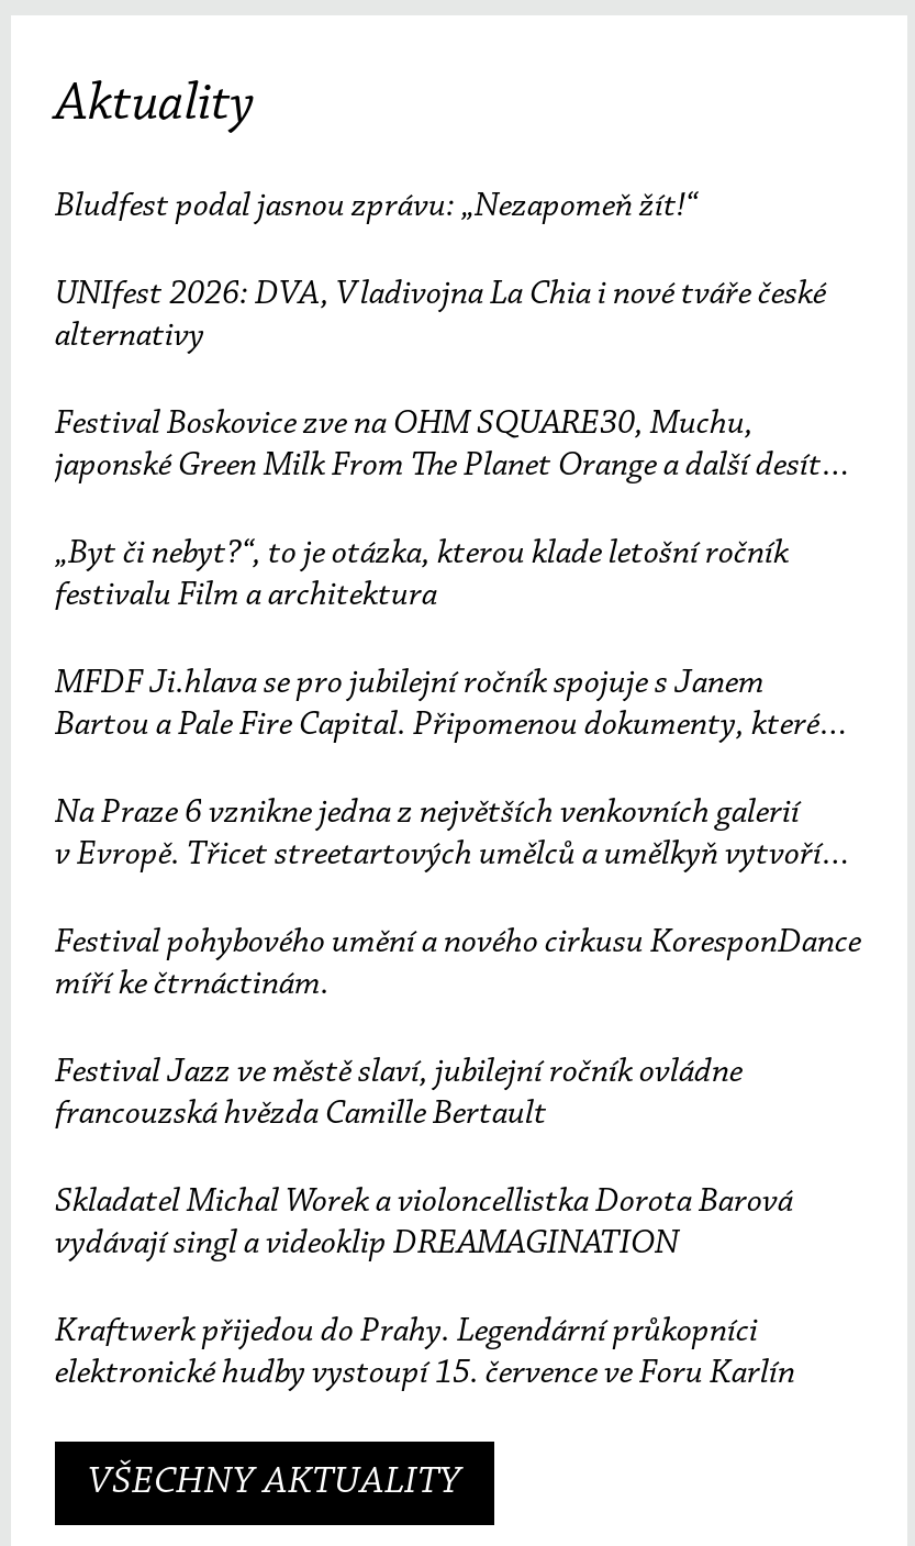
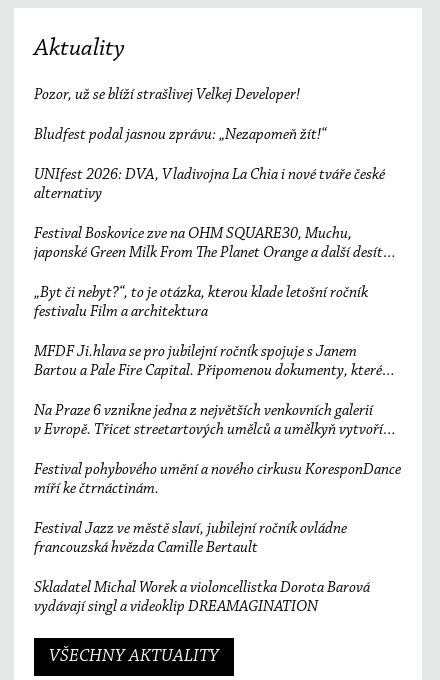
none -> [34,87,300,103] Pozor, už se blíží strašlivej Velkej Developer!
moved [55,189,861,1220] -> [34,127,401,596]: Bludfest podal jasnou zprávu: „Nezapomeň žít!“ | UNIfest 2026: DVA, Vladivojna La Chia i nové tváře české | alternativy | ... | francouzská hvězda Camille Bertault | Skladatel Michal Worek a violoncellistka Dorota Barová
[55,1314,795,1391] Kraftwerk přijedou do Prahy. Legendární průkopníci | elektronické hudby vystoupí 15. července ve Foru Karlín -> none

